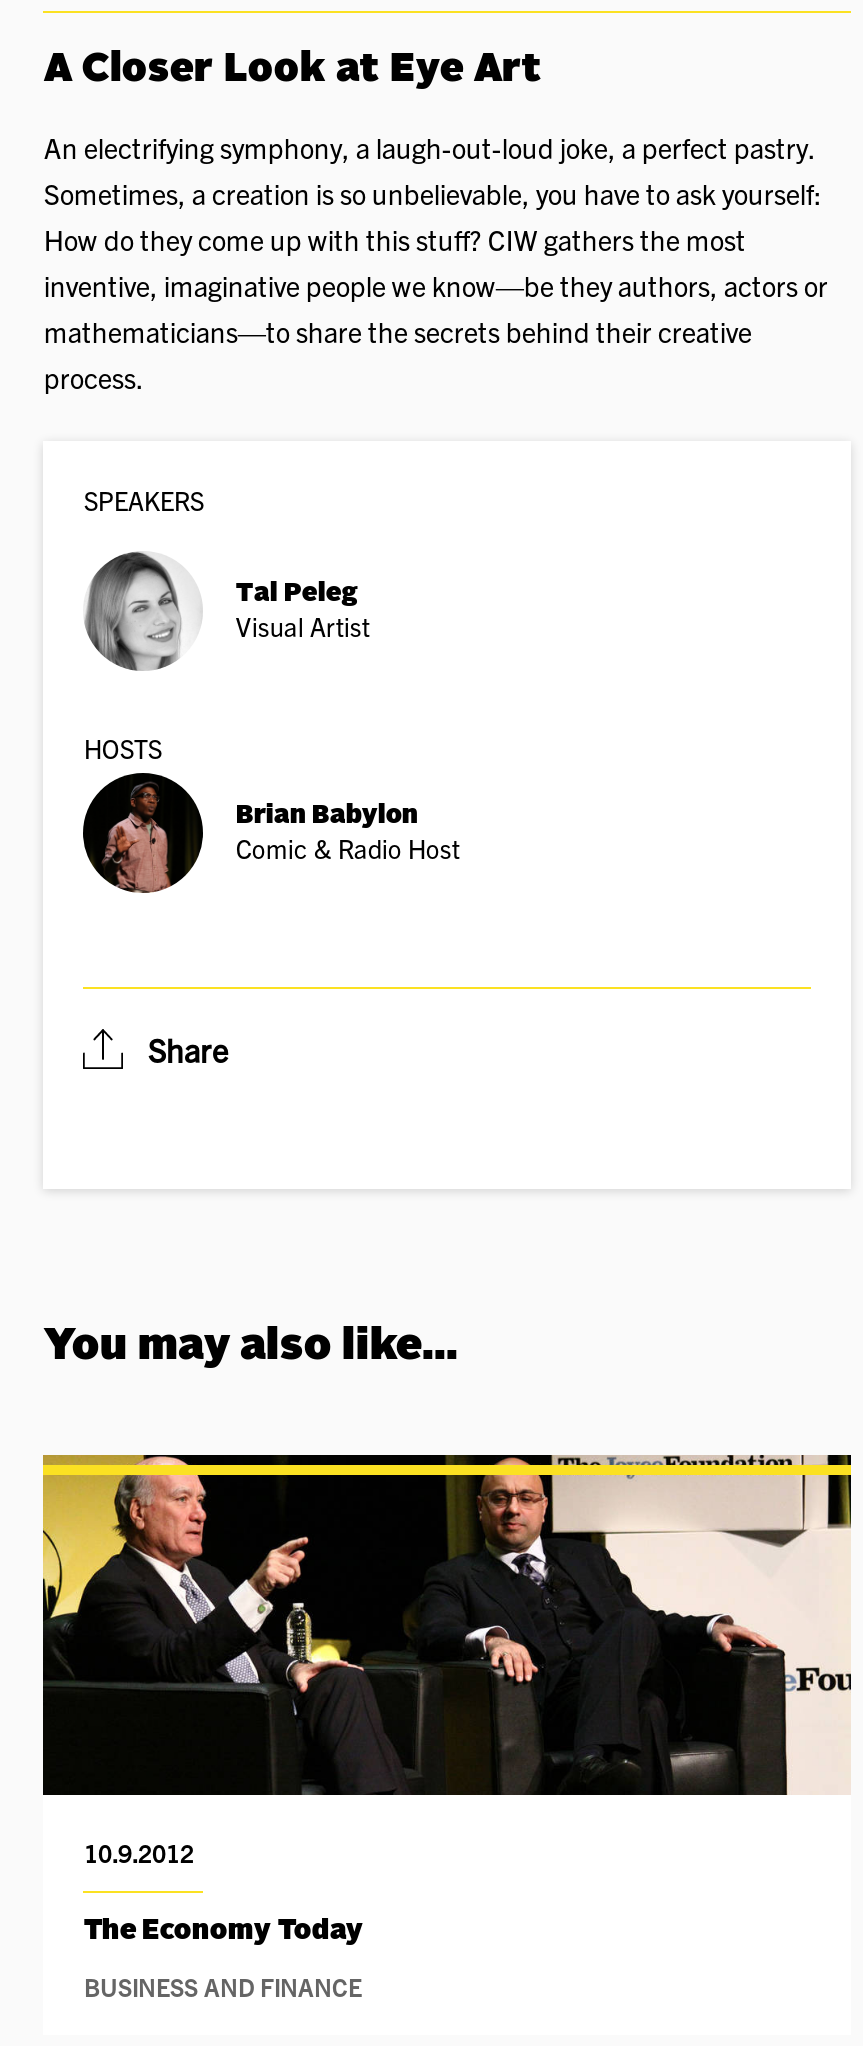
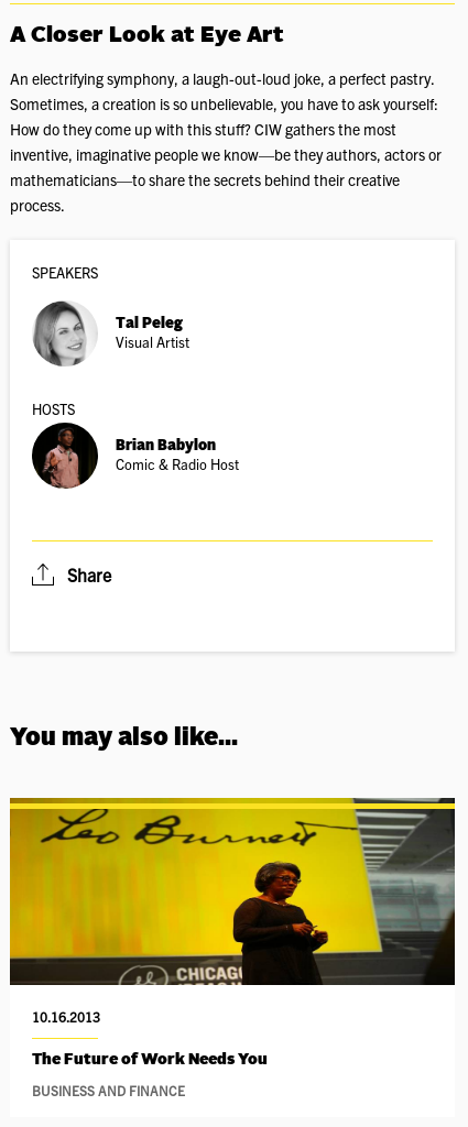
[41,1453,853,1867] [image] | 10.9.2012 -> [9,797,456,1025] [image] | 10.16.2013
[84,1917,364,1945] The Economy Today -> [32,1052,268,1068] The Future of Work Needs You

